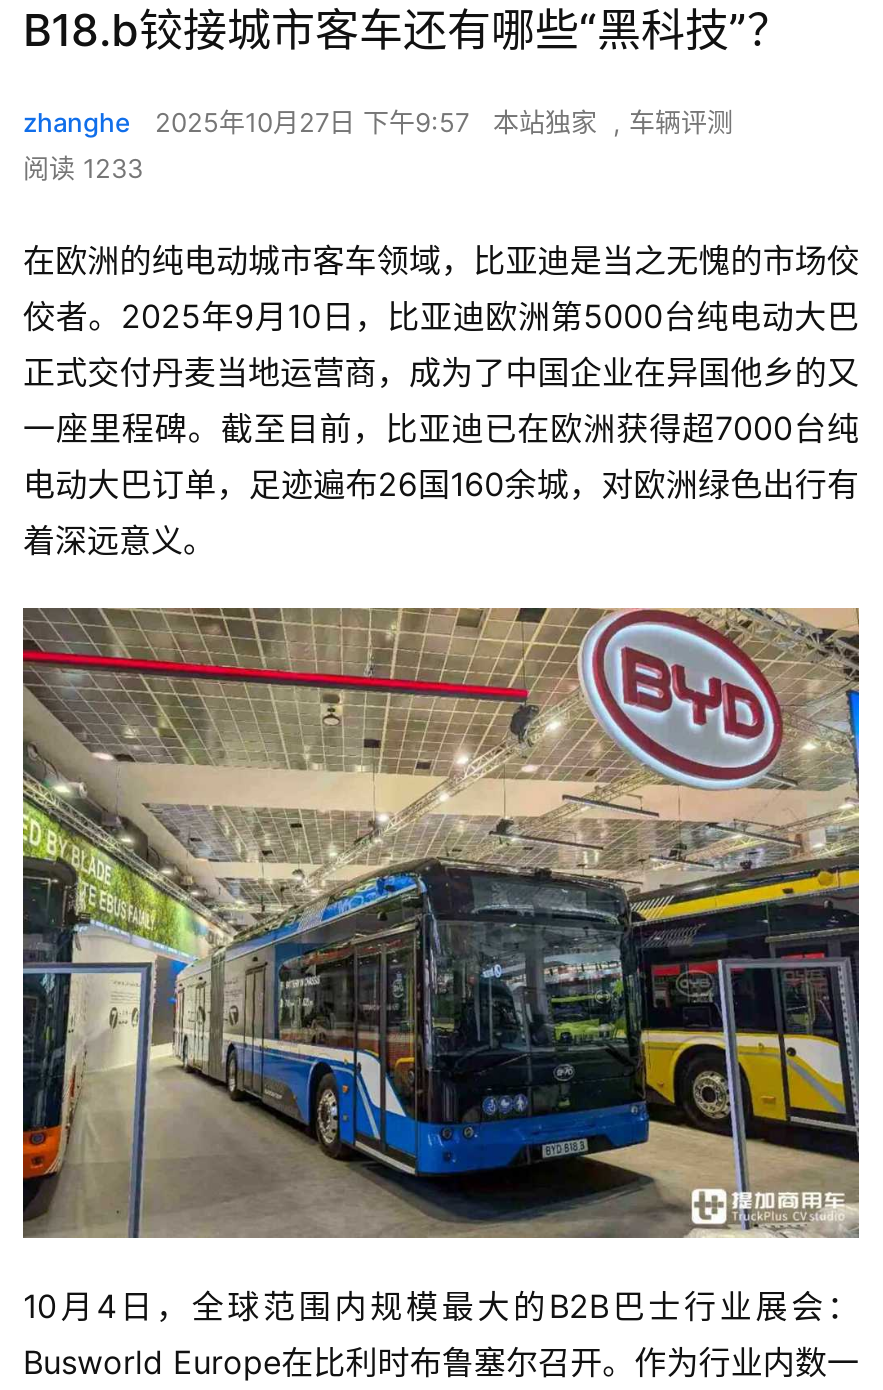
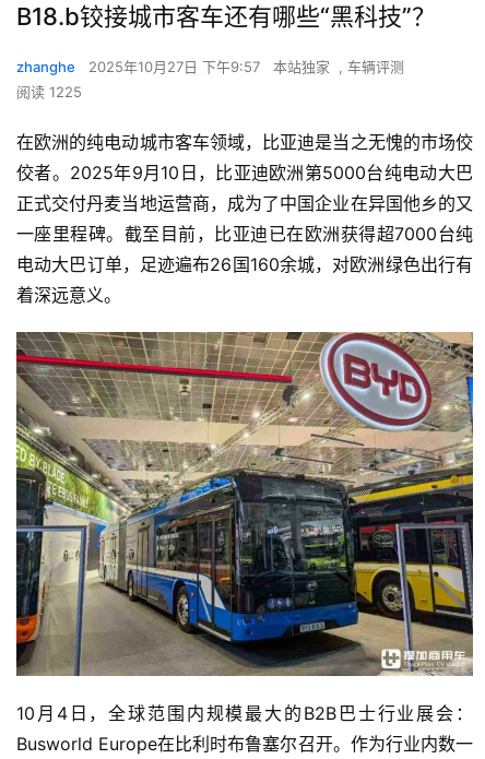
[23,152,143,184] 阅读 1233 -> [16,83,82,100] 阅读 1225

